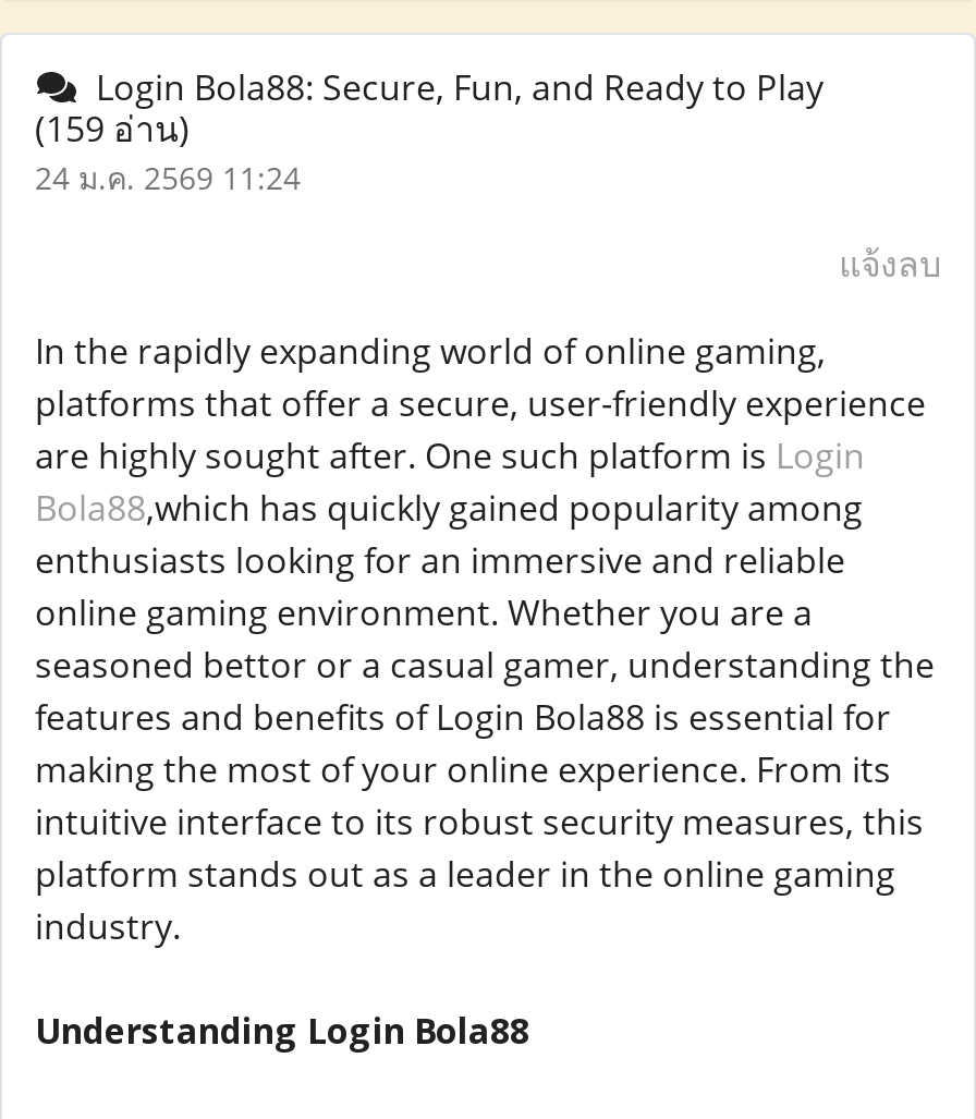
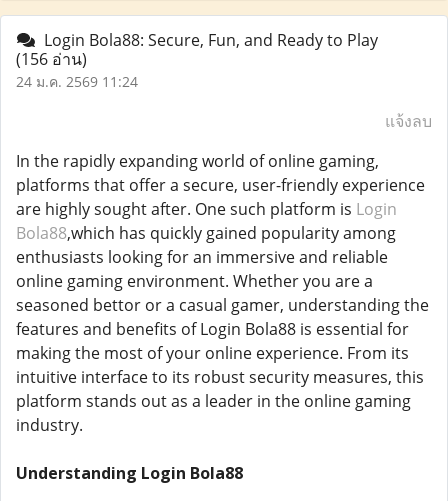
[35,105,190,153] (159 อ่าน) -> [16,48,87,70] (156 อ่าน)

